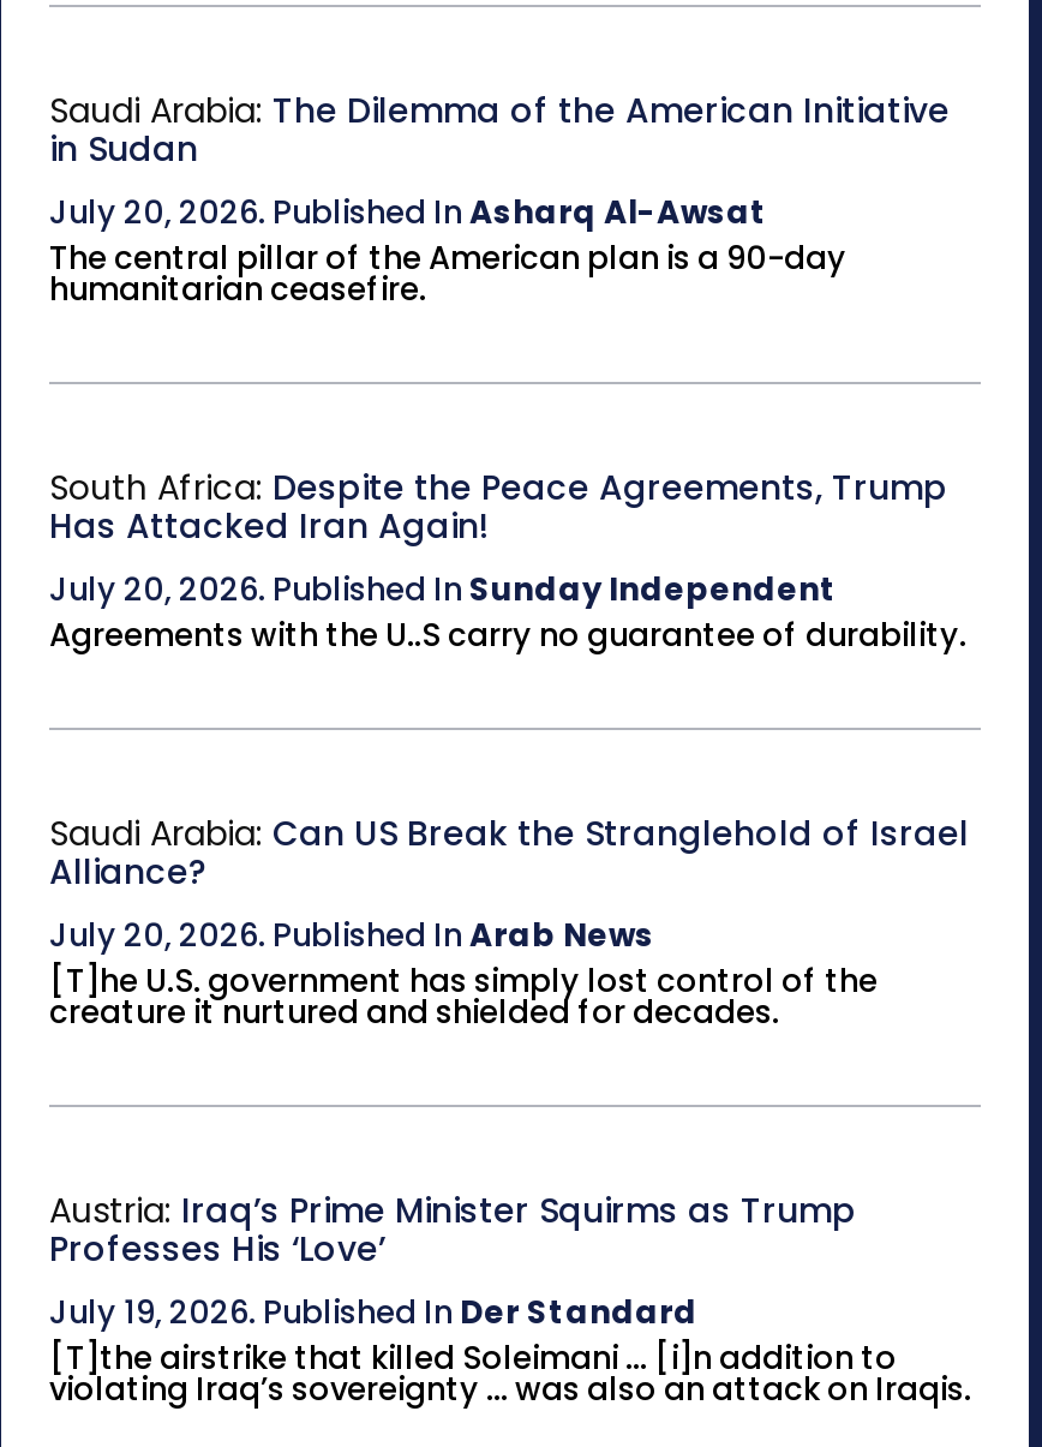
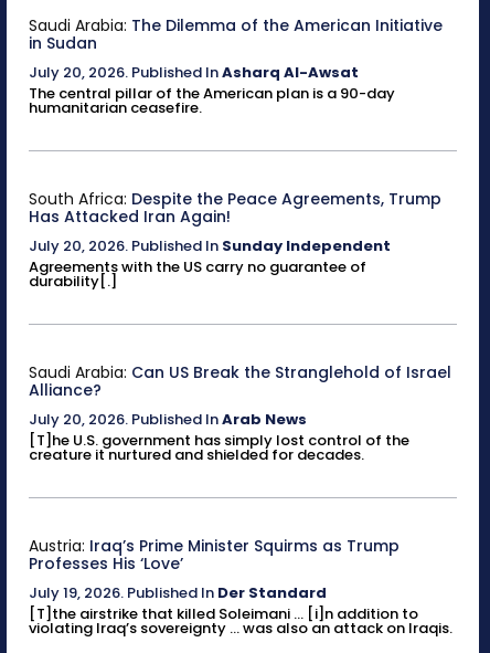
[49,613,966,659] Agreements with the U..S carry no guarantee of durability. -> [29,257,366,292] Agreements with the US carry no guarantee of | durability[.]

